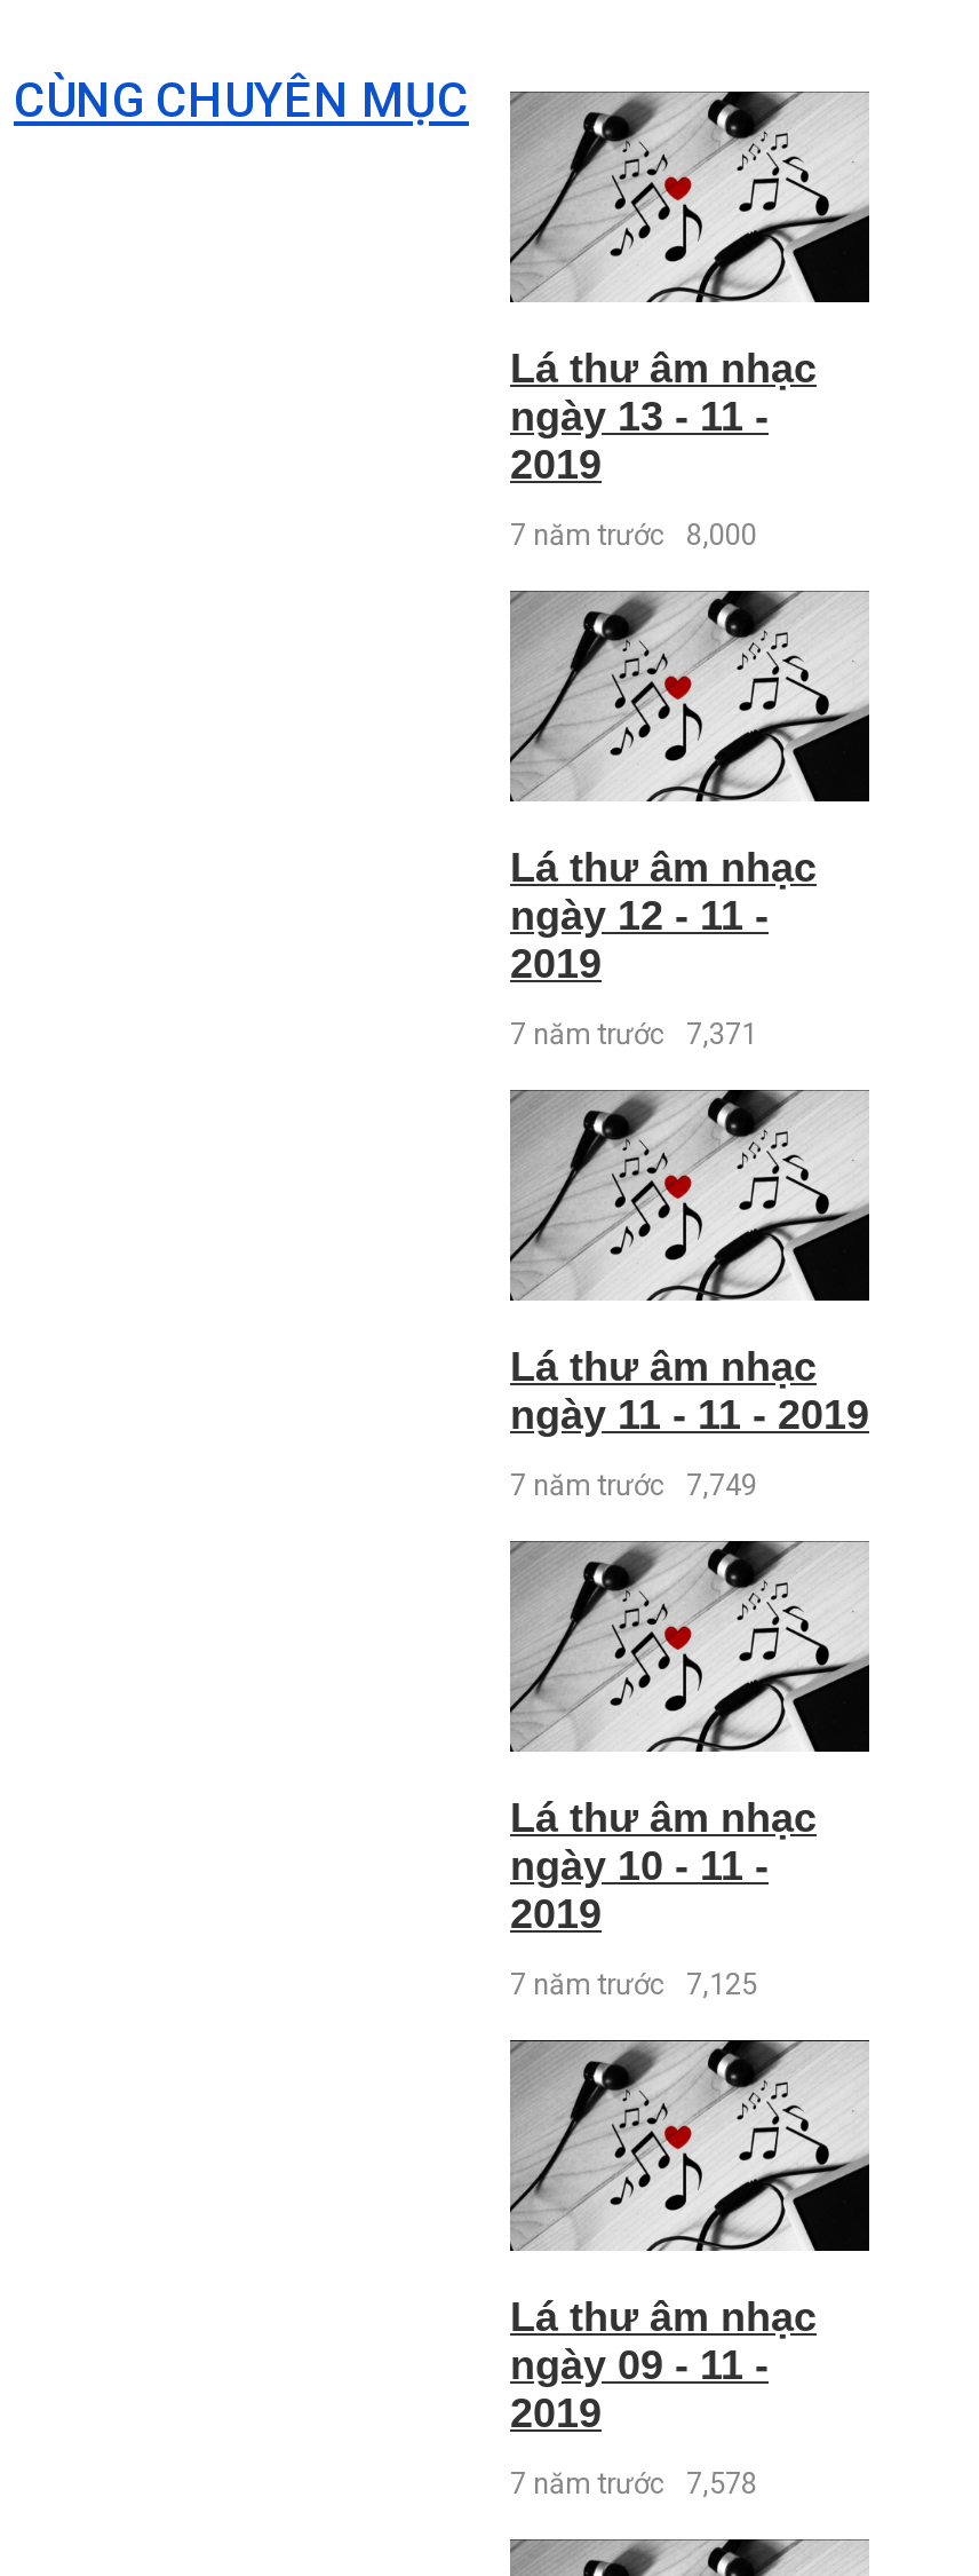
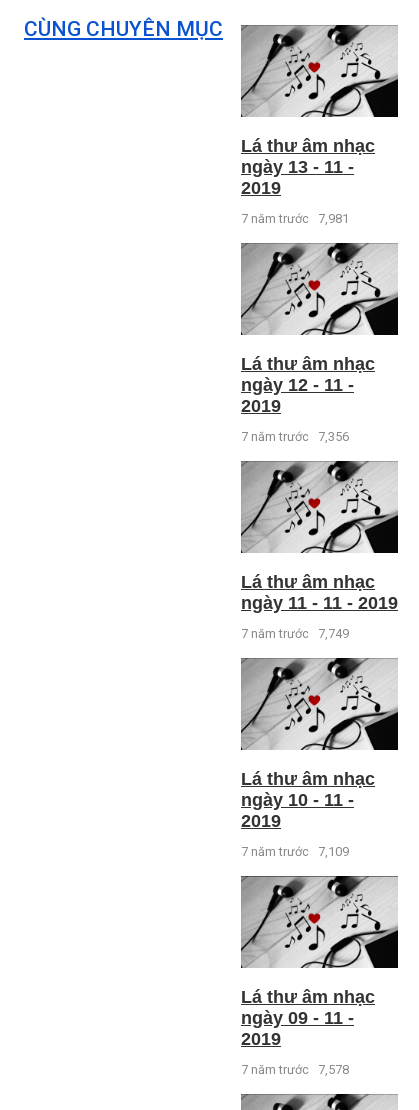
[510,518,757,552] 7 năm trước 8,000 -> [241,211,349,226] 7 năm trước 7,981
[510,1017,757,1051] 7 năm trước 7,371 -> [241,429,349,444] 7 năm trước 7,356
[510,1967,757,2001] 7 năm trước 7,125 -> [241,844,349,859] 7 năm trước 7,109

